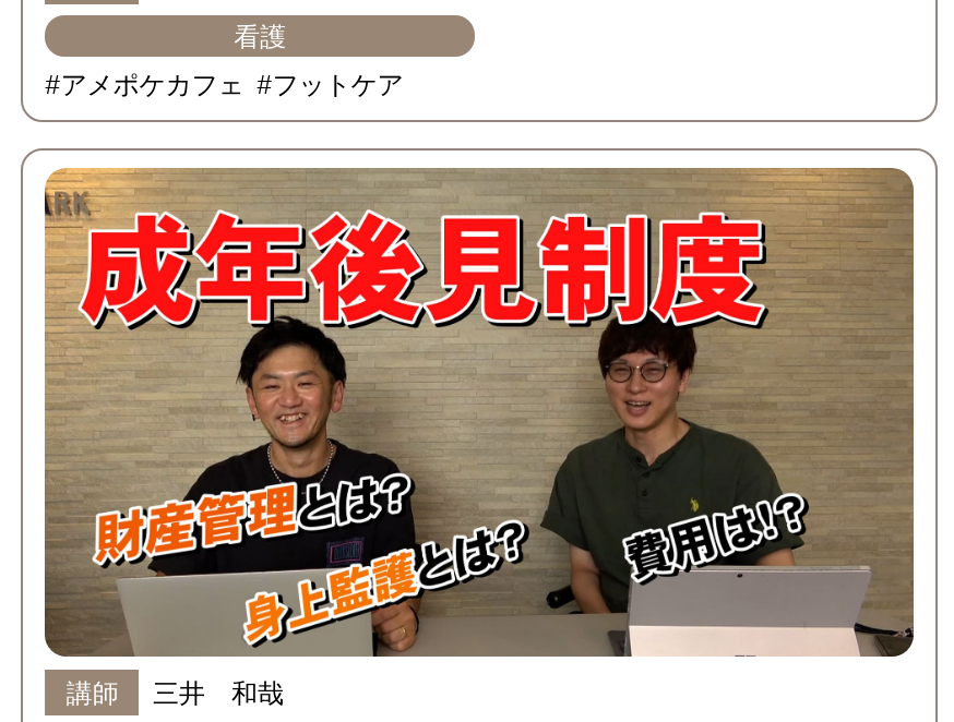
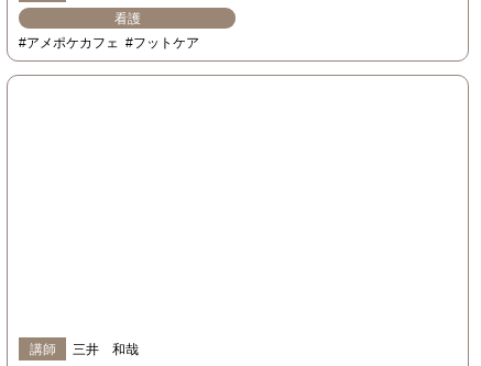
[43,166,916,659] [image] -> none

